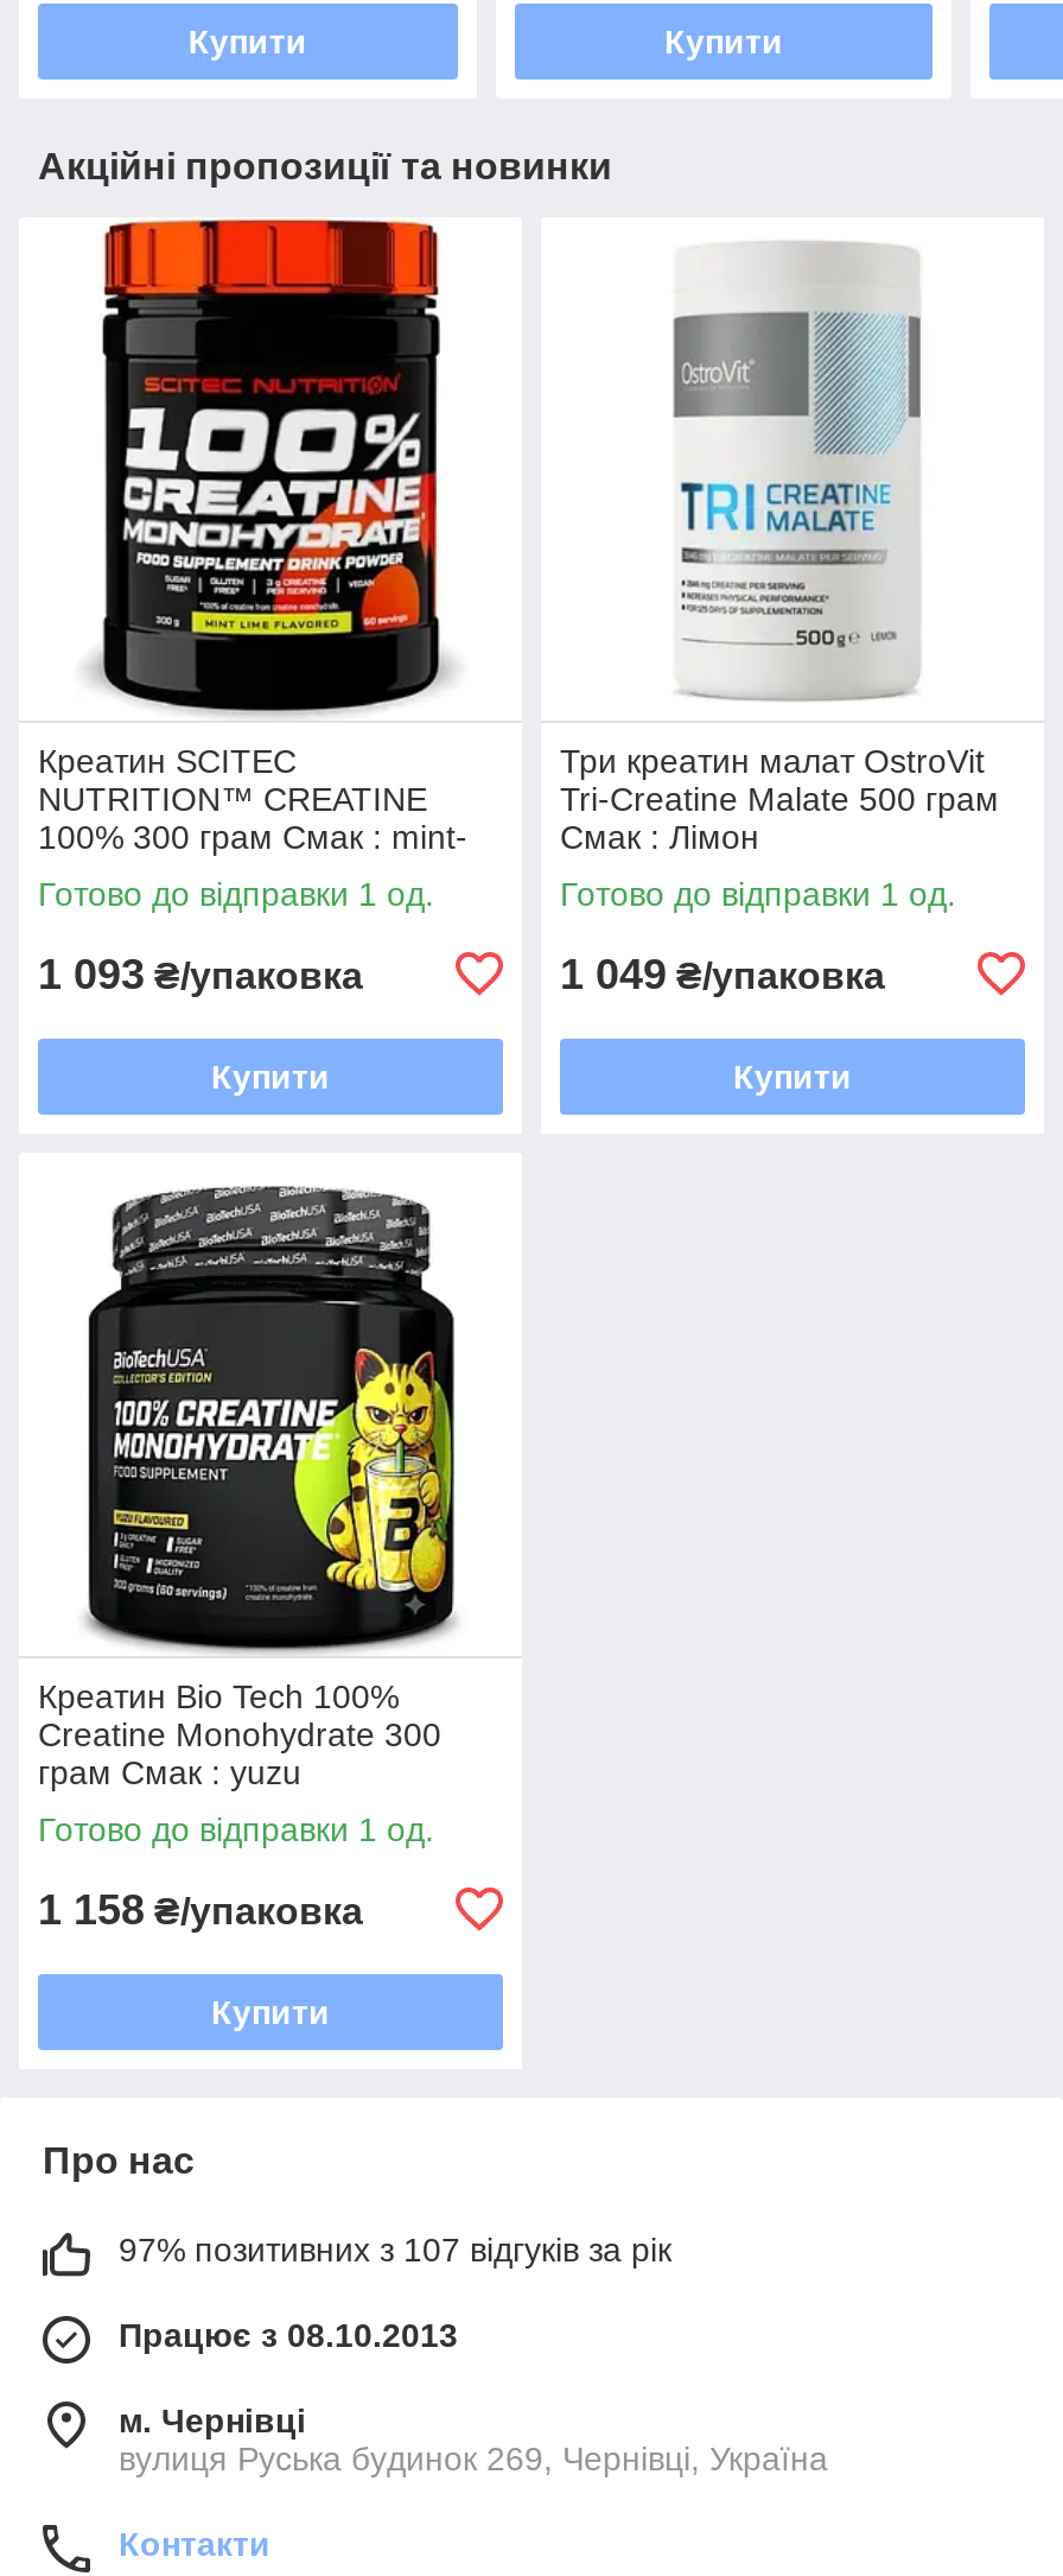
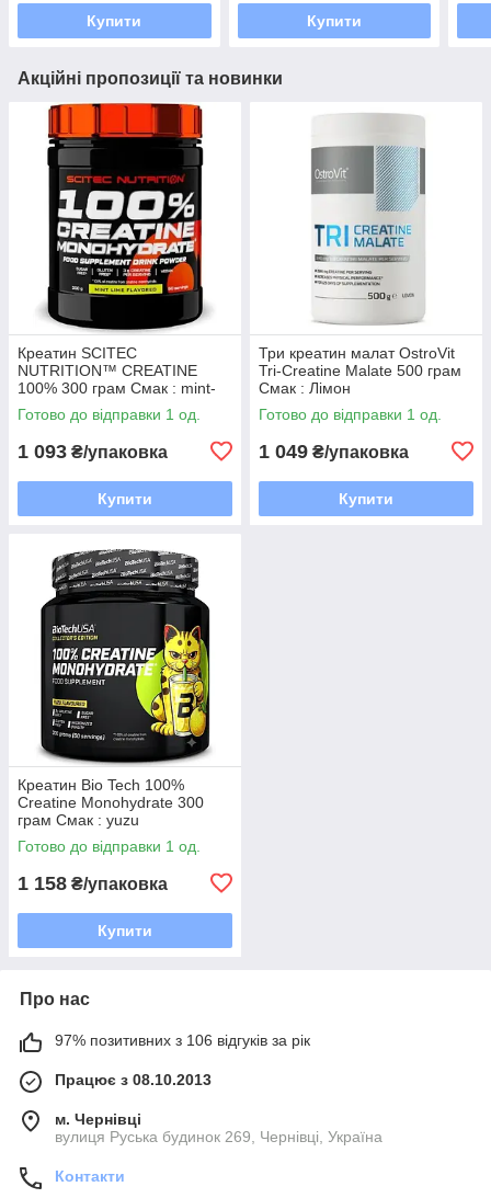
[119,2230,671,2268] 97% позитивних з 107 відгуків за рік -> [55,1031,310,1049] 97% позитивних з 106 відгуків за рік

